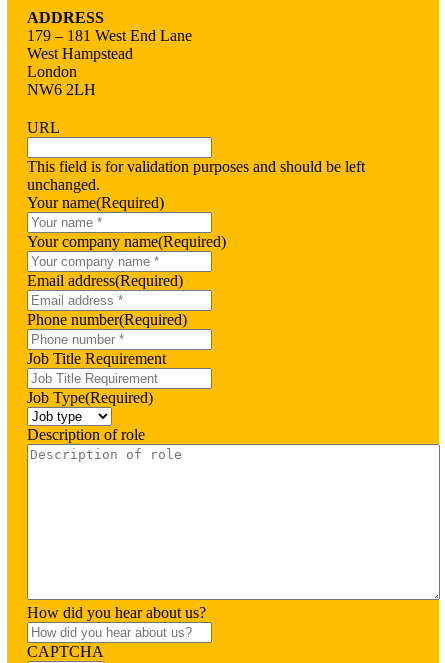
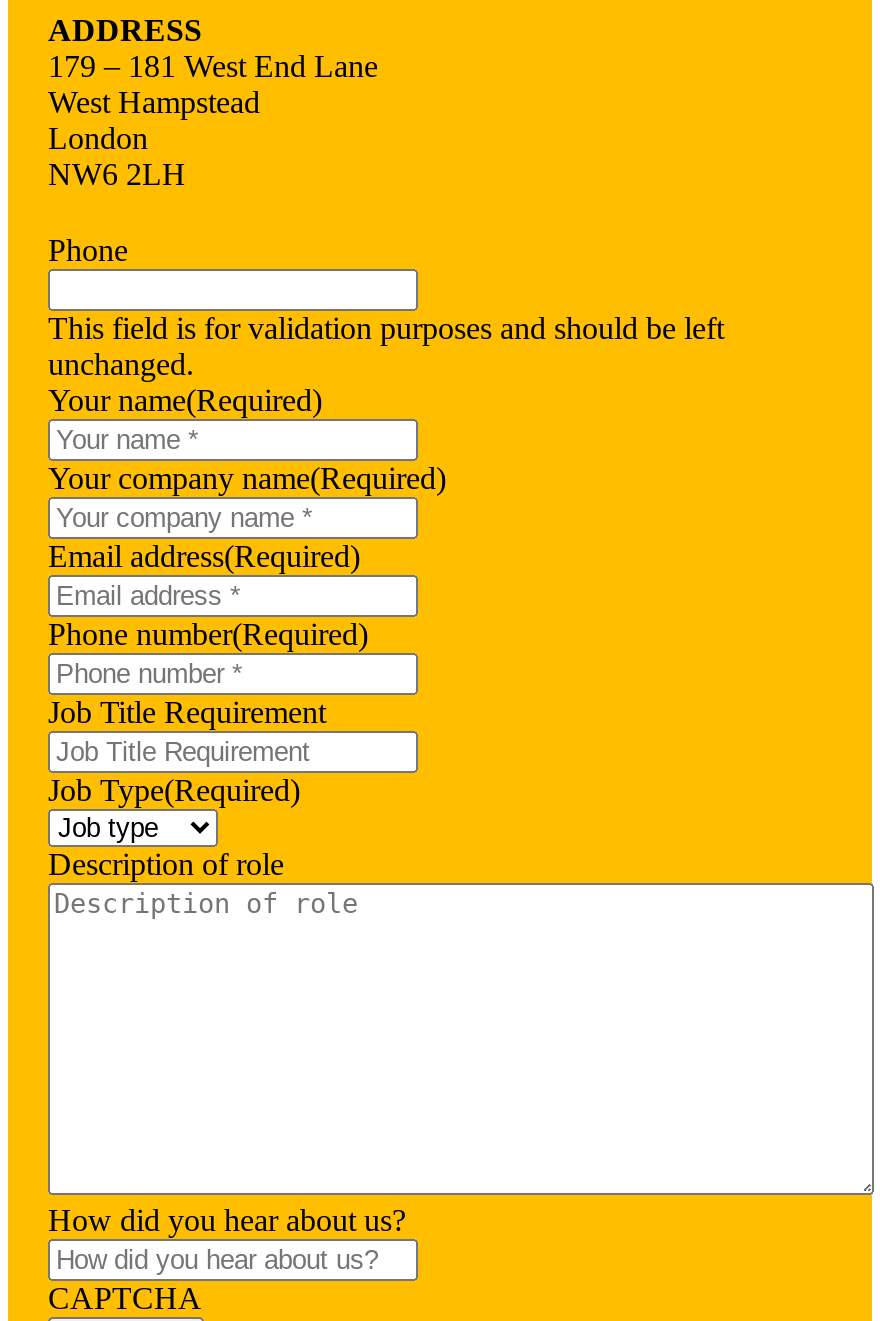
[27,119,60,136] URL -> [48,233,128,267] Phone

